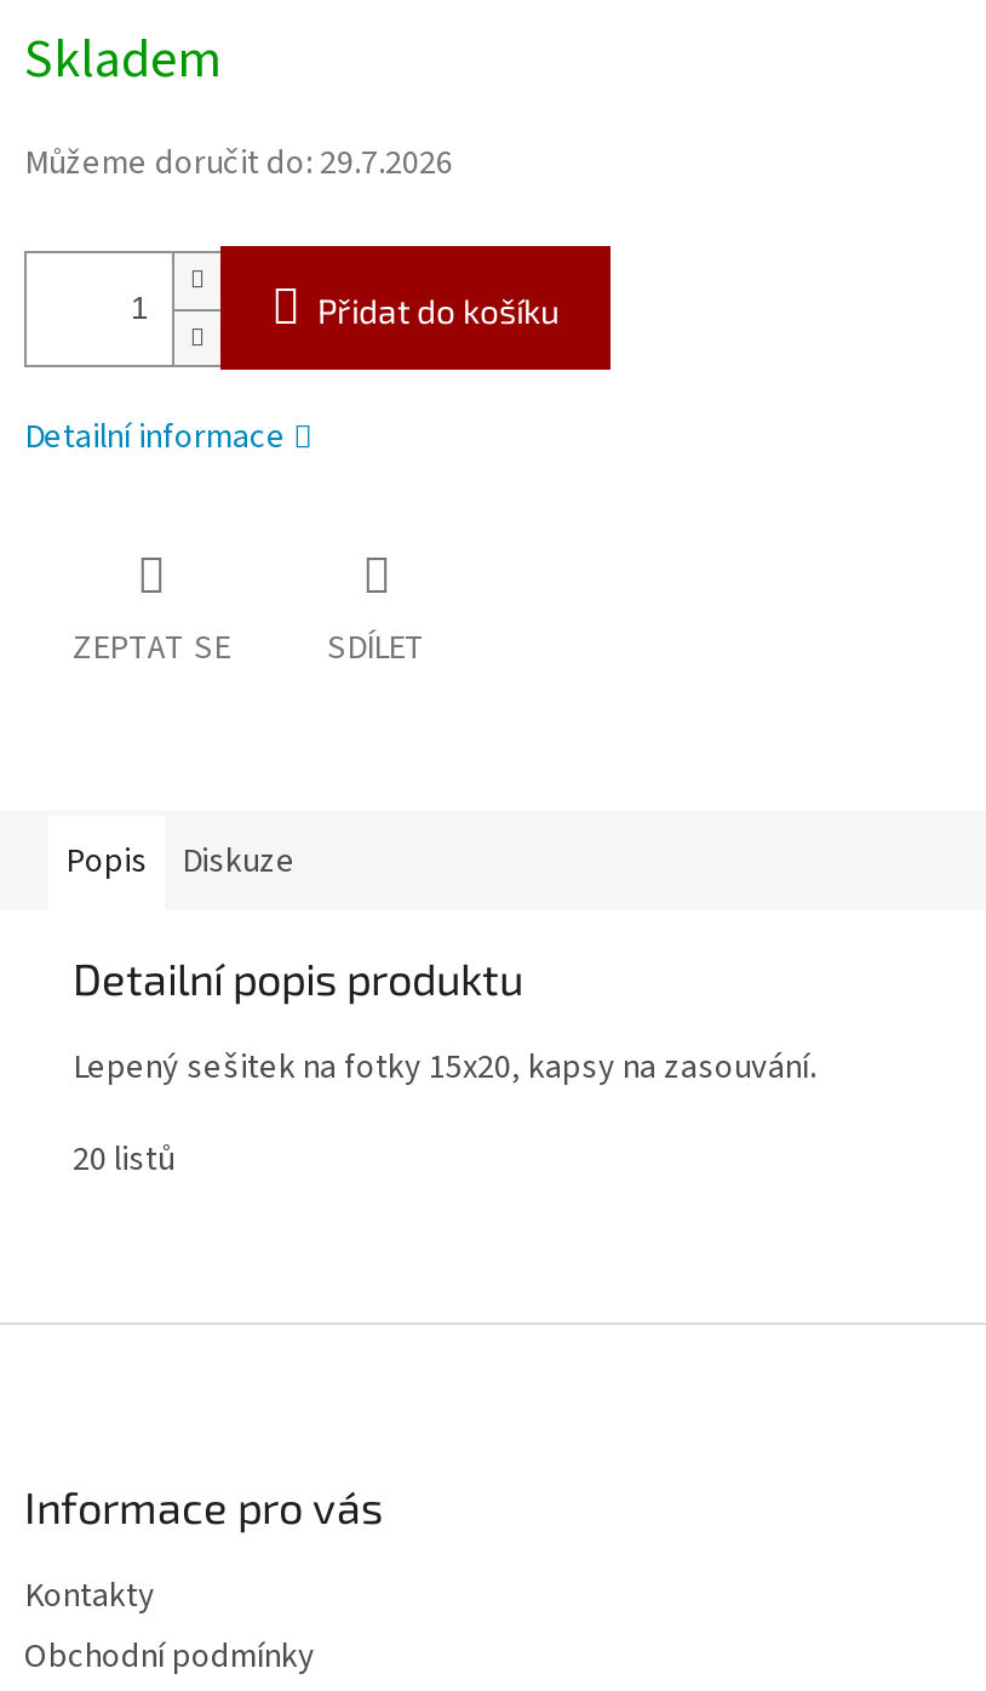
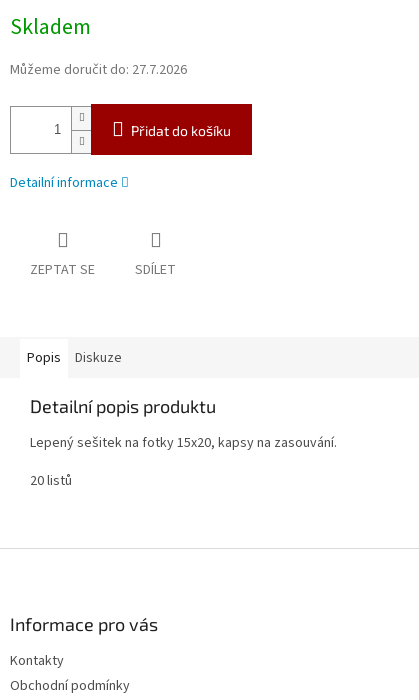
[24,140,453,189] Můžeme doručit do: 29.7.2026 -> [10,60,187,80] Můžeme doručit do: 27.7.2026

